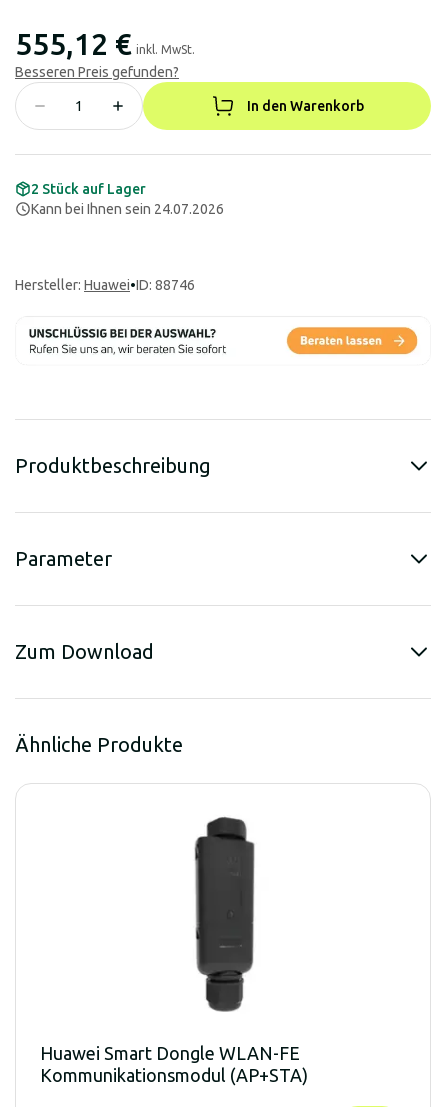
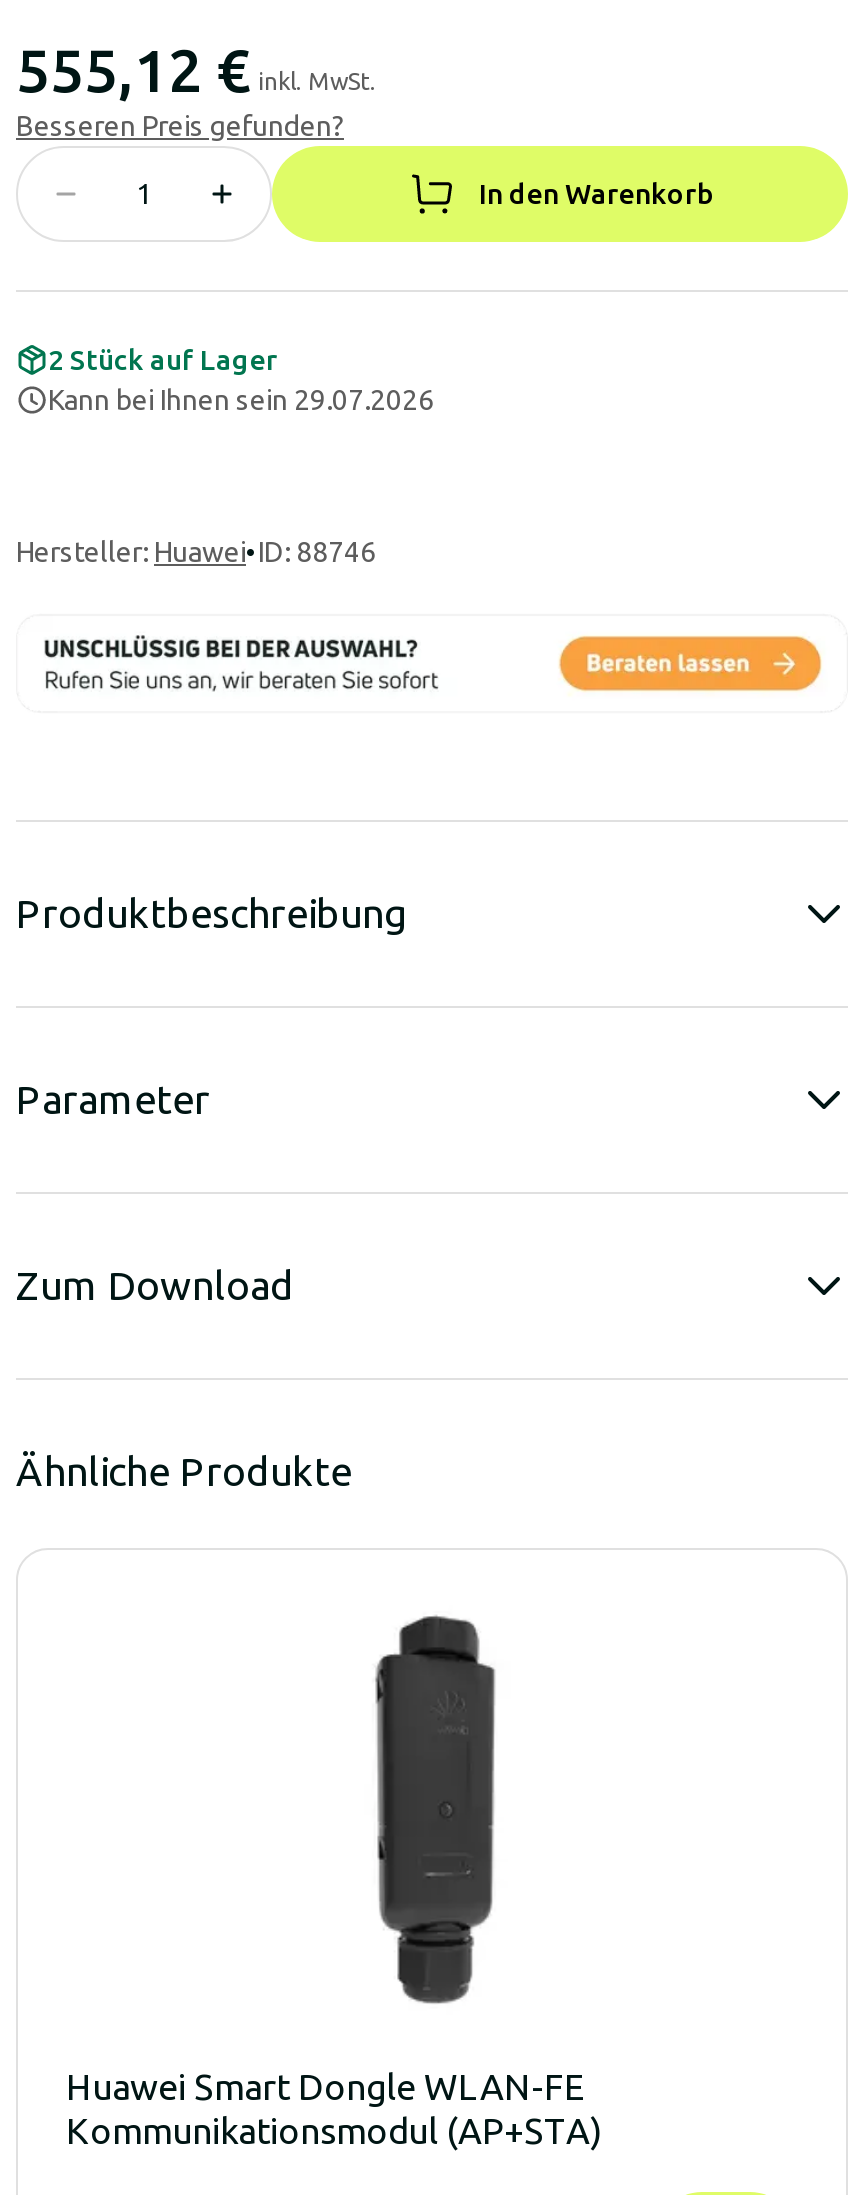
[31,201,224,217] Kann bei Ihnen sein 24.07.2026 -> [48,384,434,416] Kann bei Ihnen sein 29.07.2026

